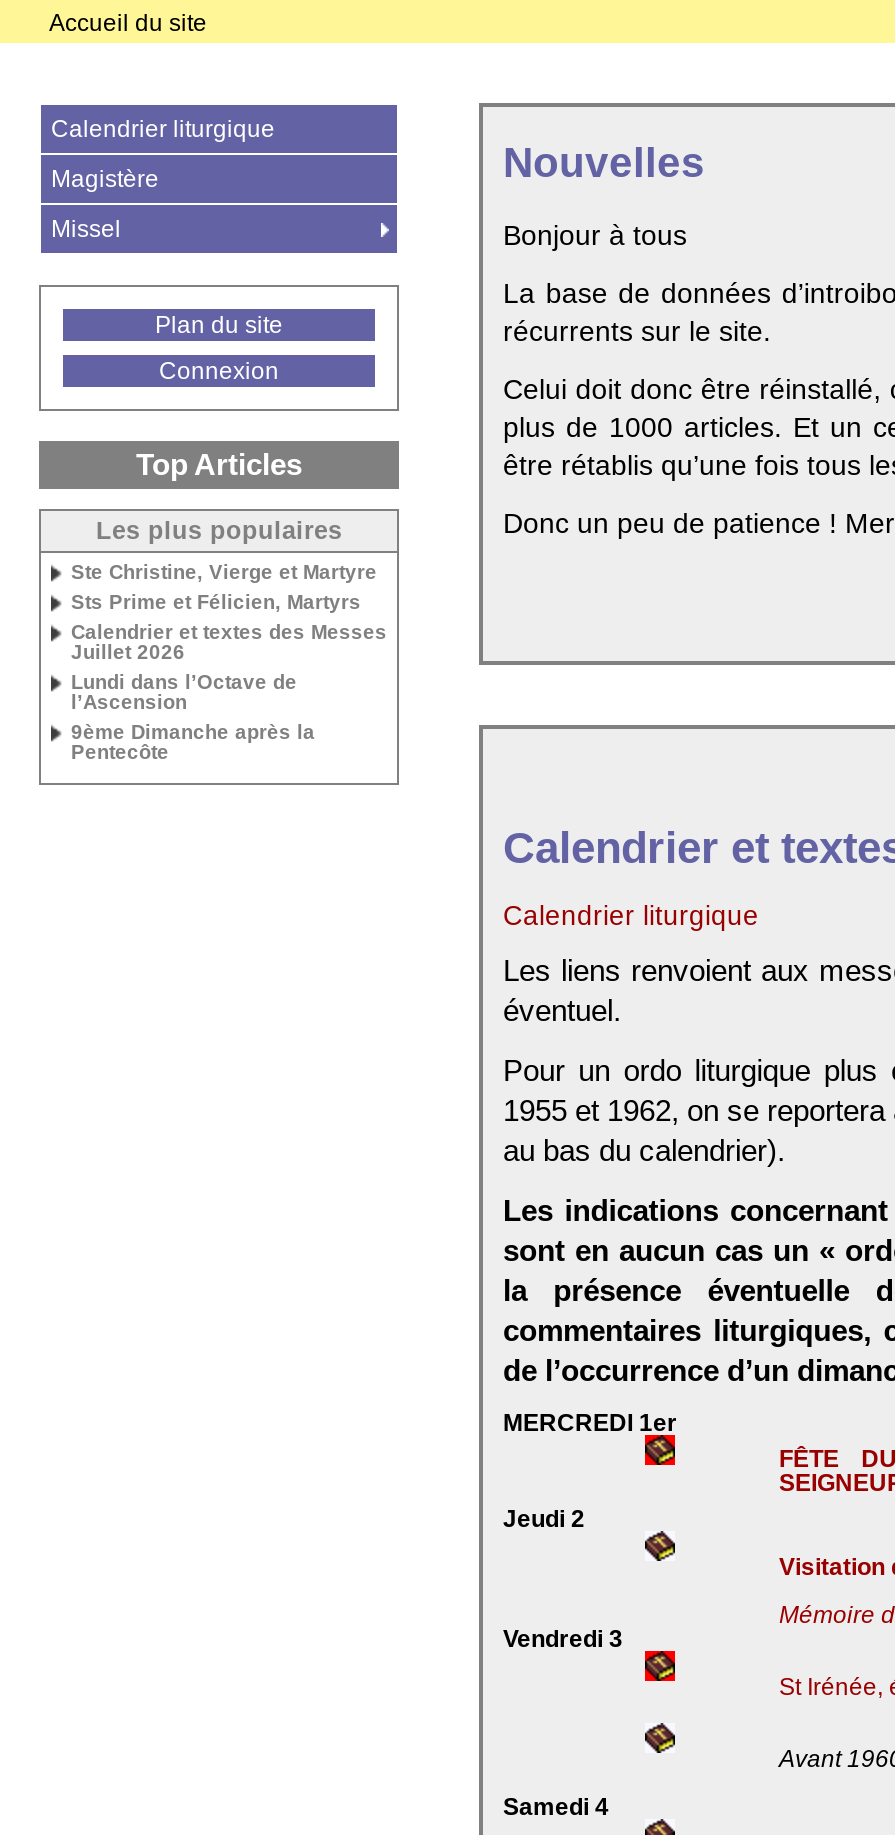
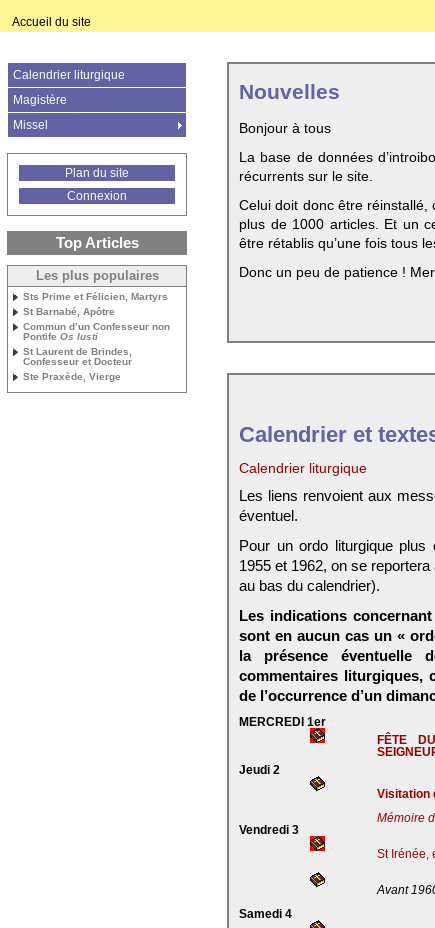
[71,561,377,583] Ste Christine, Vierge et Martyre -> none
[71,621,387,763] Calendrier et textes des Messes | Juillet 2026 | Lundi dans l’Octave de | l’Ascension | 9ème Dimanche après la | Pentecôte -> [23,306,170,382] St Barnabé, Apôtre | Commun d’un Confesseur non | Pontife Os Iusti | St Laurent de Brindes, | Confesseur et Docteur | Ste Praxède, Vierge

